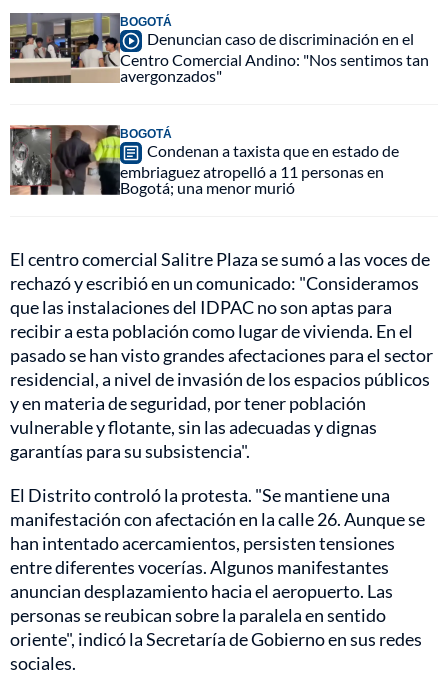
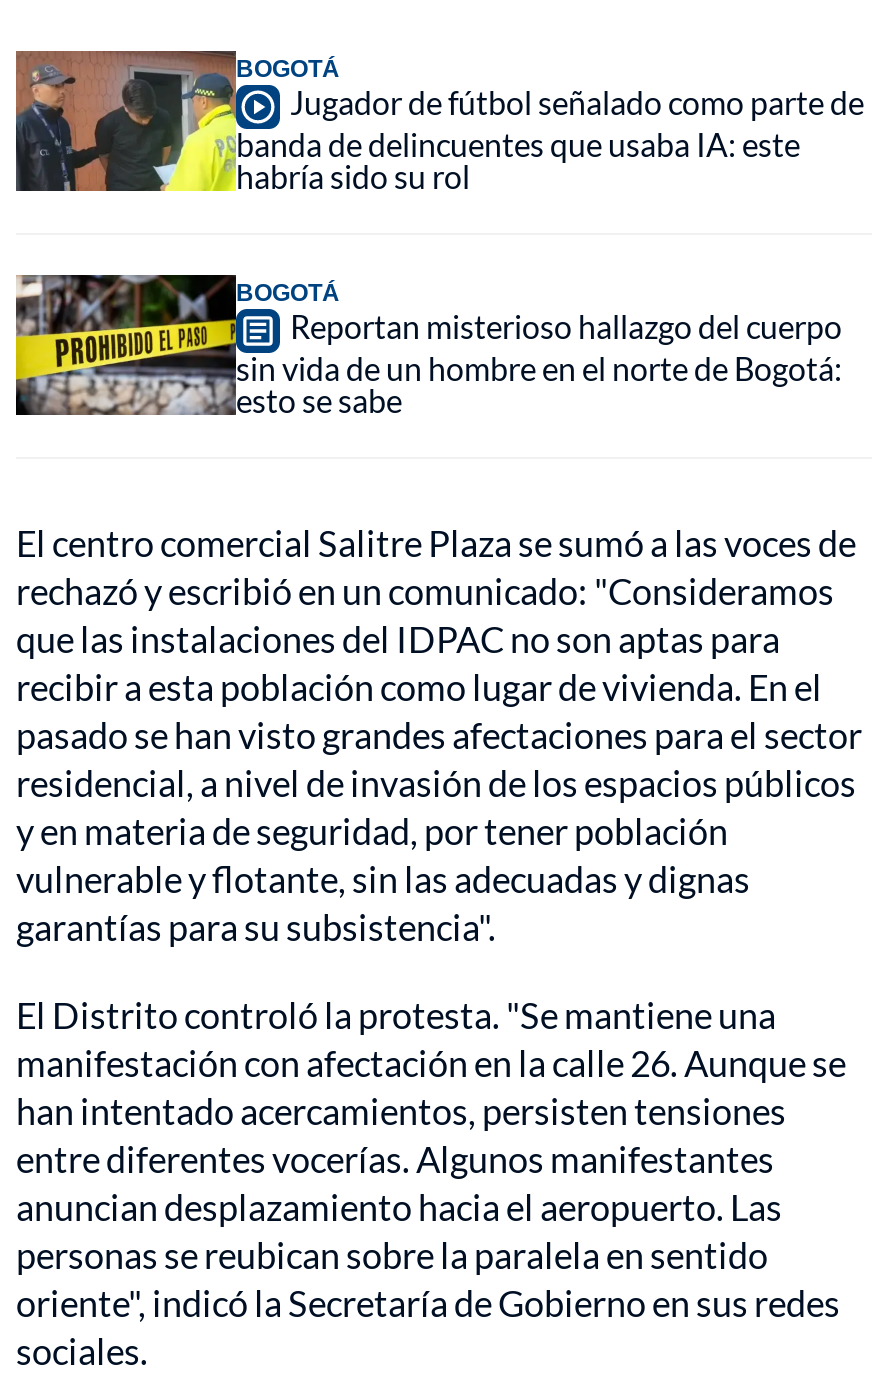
[9,12,429,85] [image] | Denuncian caso de discriminación en el | Centro Comercial Andino: "Nos sentimos tan | avergonzados" -> [14,49,864,195] [image] | Jugador de fútbol señalado como parte de | banda de delincuentes que usaba IA: este | habría sido su rol
[9,124,399,197] [image] | Condenan a taxista que en estado de | embriaguez atropelló a 11 personas en | Bogotá; una menor murió -> [14,273,842,419] [image] | Reportan misterioso hallazgo del cuerpo | sin vida de un hombre en el norte de Bogotá: | esto se sabe

